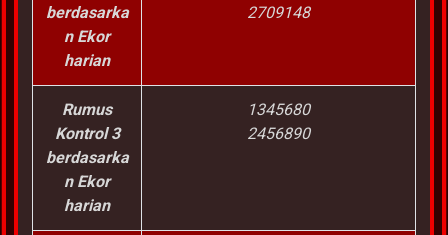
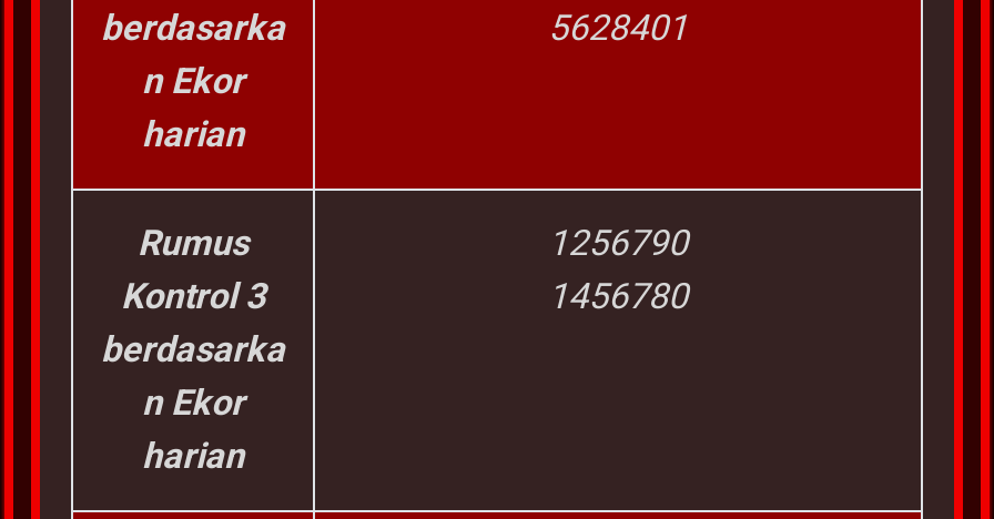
[247,3,310,22] 2709148 -> [548,7,688,49] 5628401
[247,100,310,119] 1345680 -> [548,222,688,264] 1256790
[247,124,310,143] 2456890 -> [548,275,688,317] 1456780

